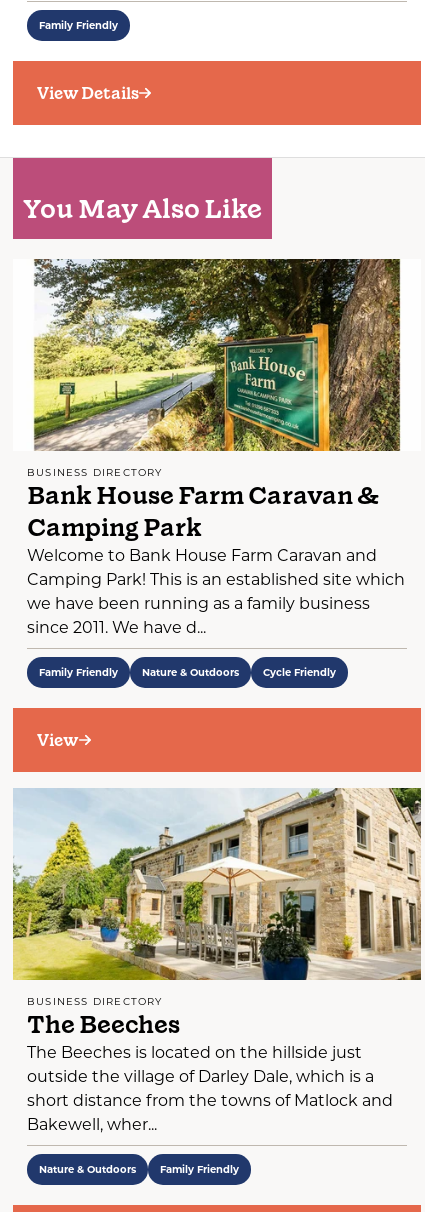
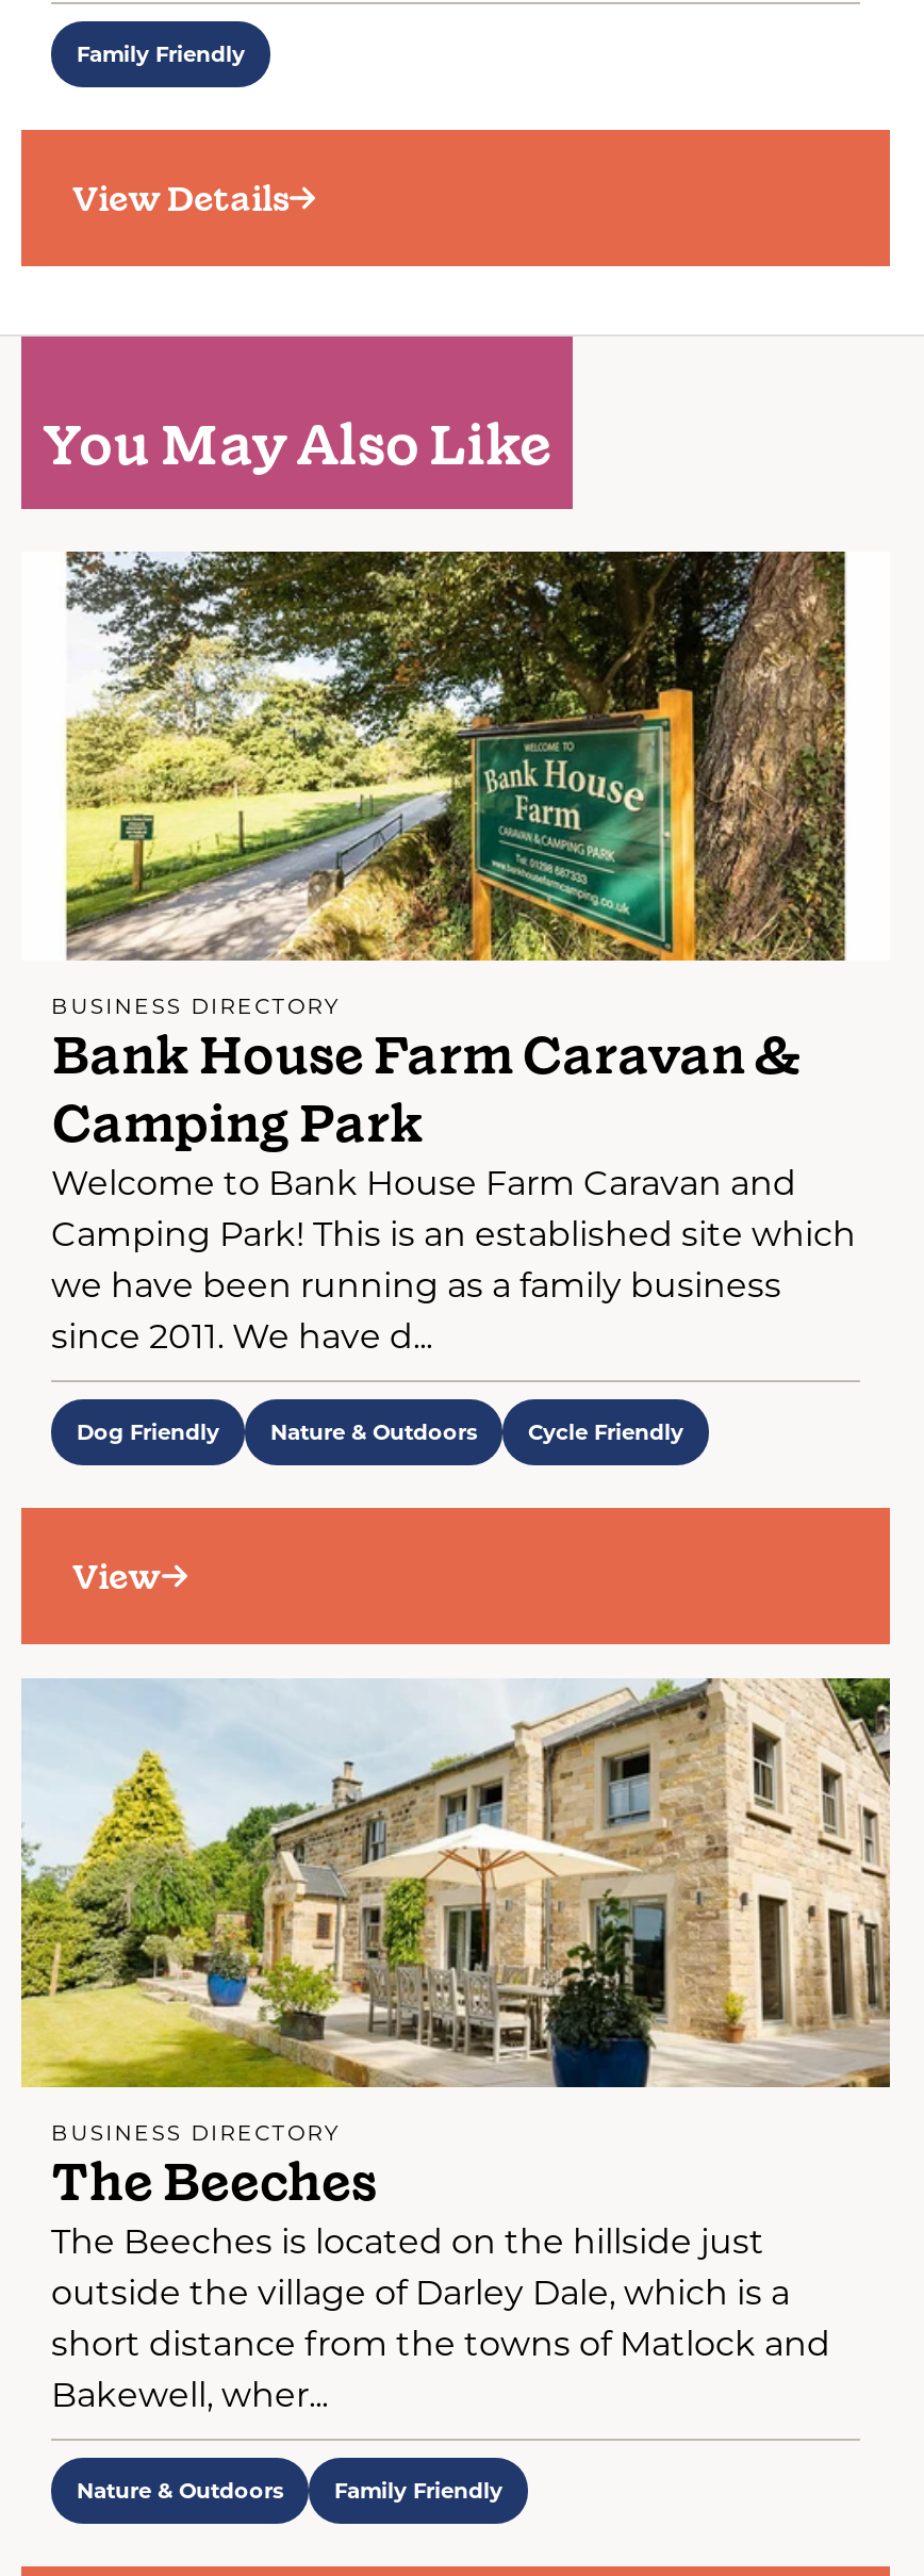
[39,666,118,679] Family Friendly -> [77,1418,219,1446] Dog Friendly

